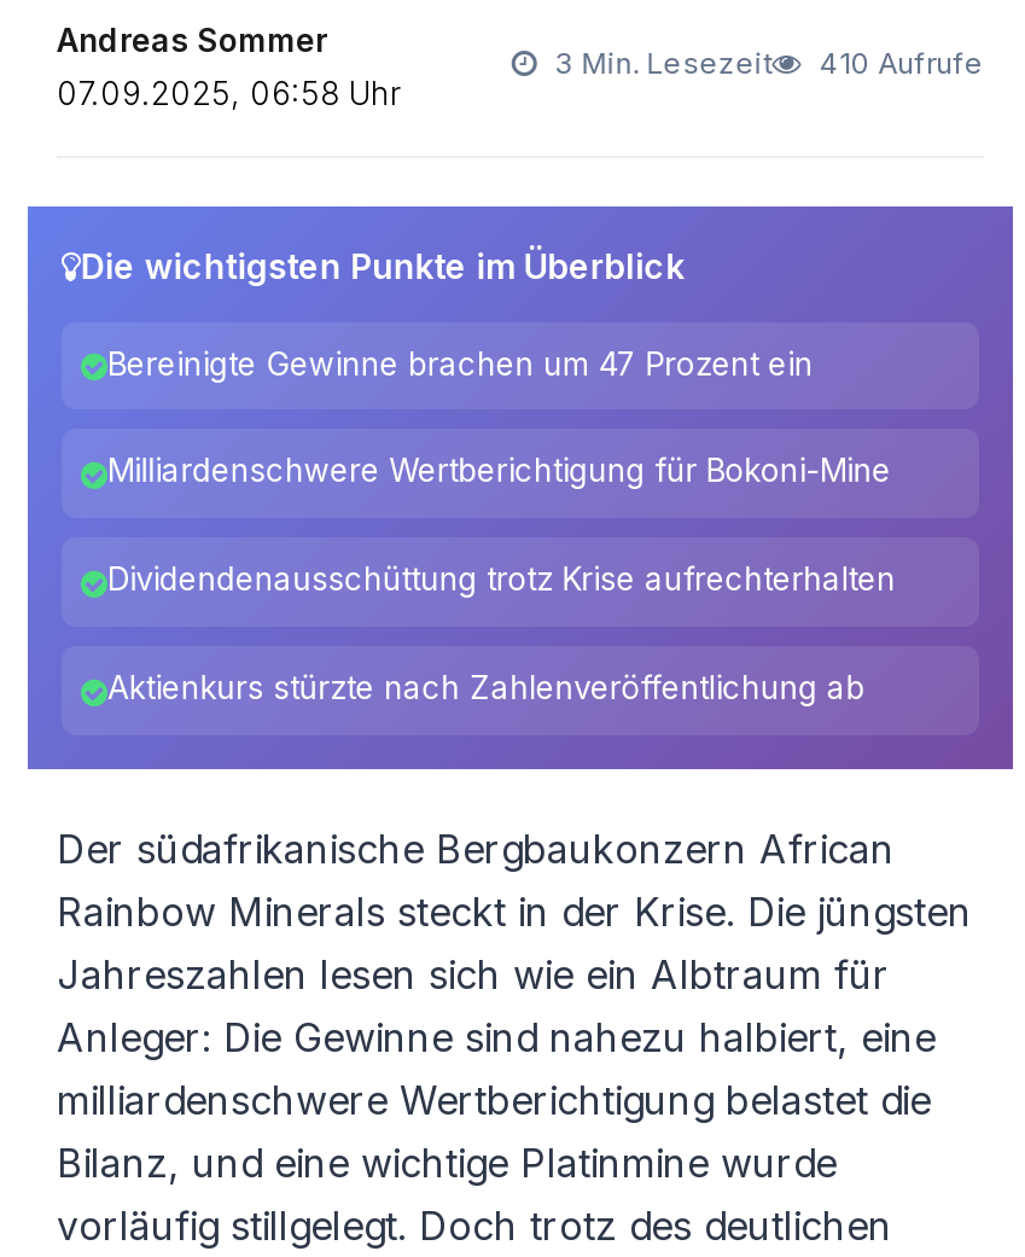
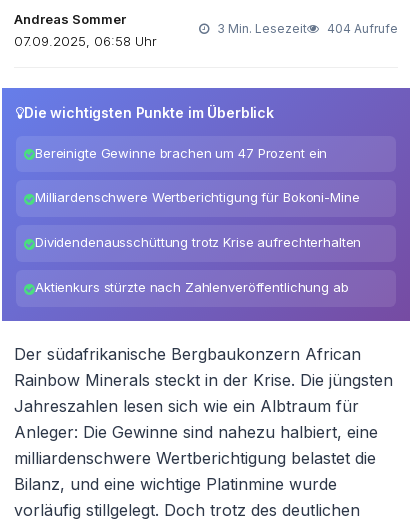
[547,45,984,81] 3 Min. Lesezeit 410 Aufrufe -> [214,21,398,36] 3 Min. Lesezeit 404 Aufrufe

